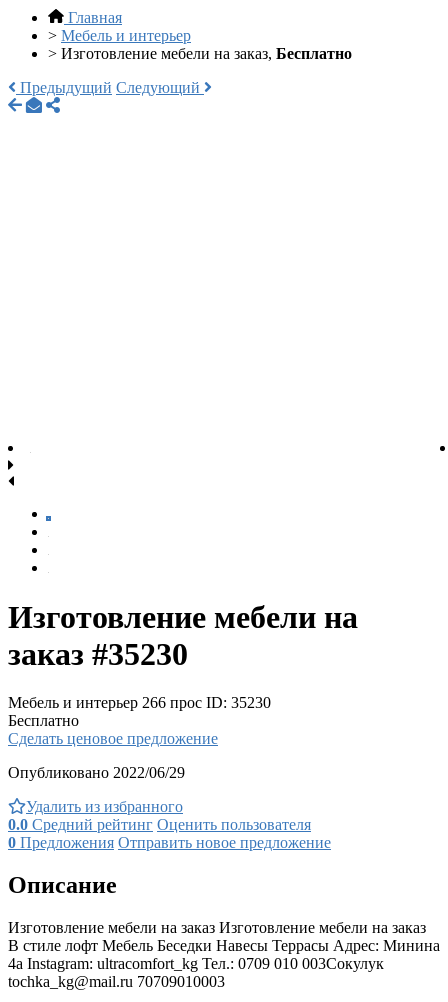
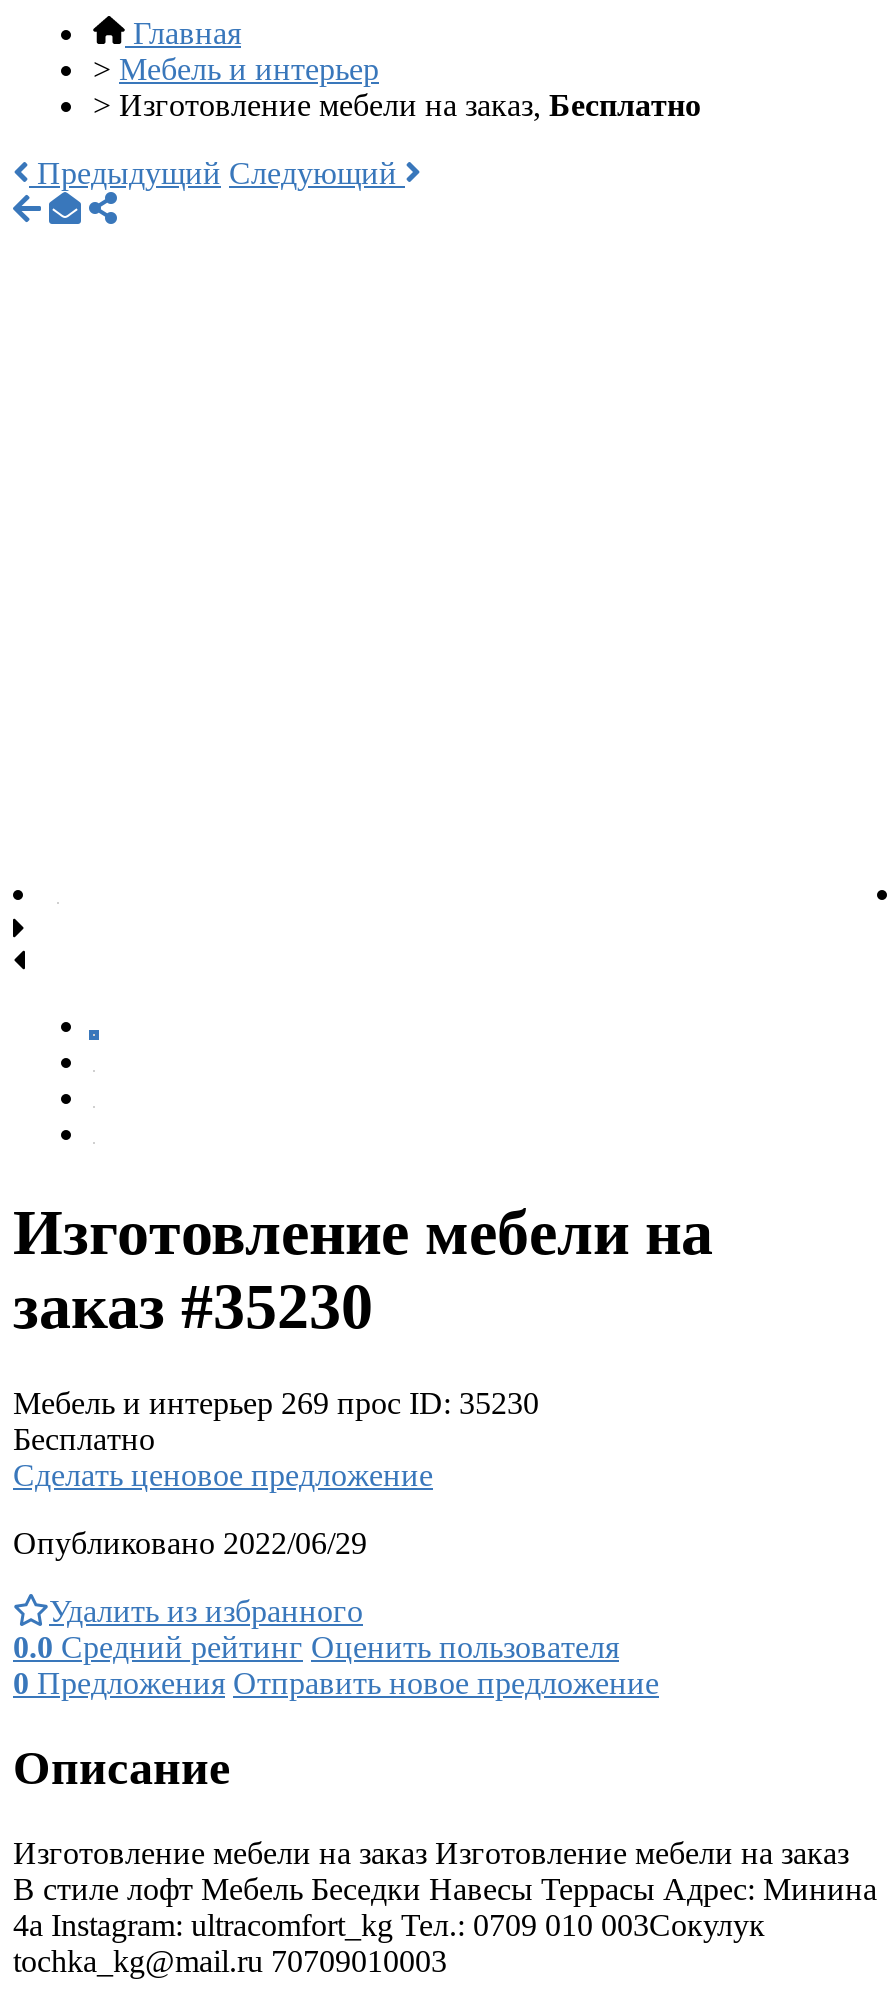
[8,694,271,711] Мебель и интерьер 266 прос ID: 35230 -> [13,1386,539,1420] Мебель и интерьер 269 прос ID: 35230

